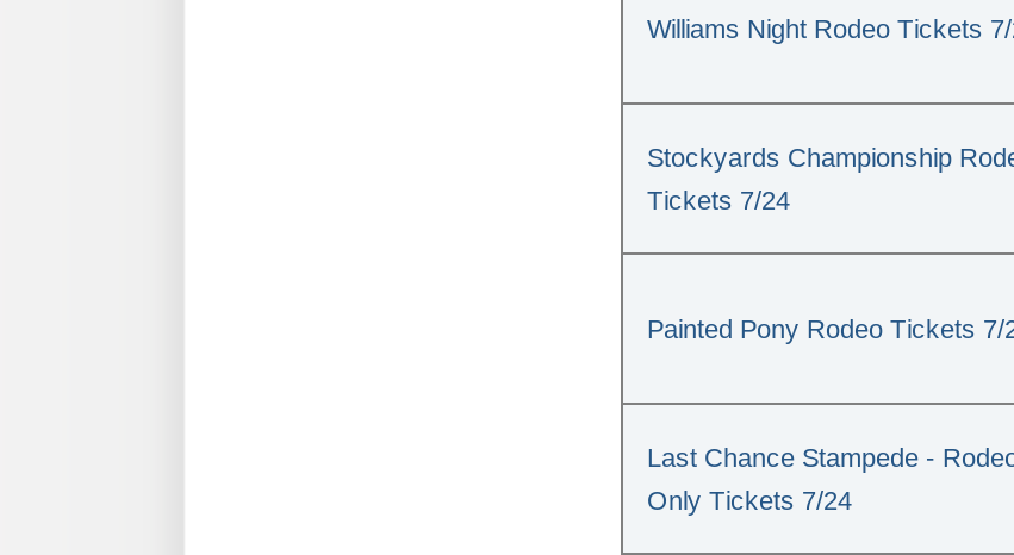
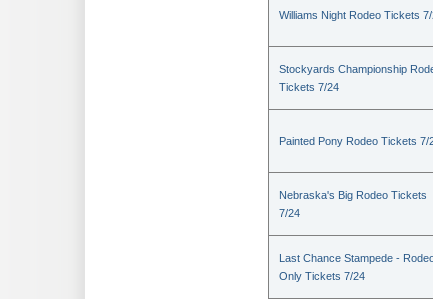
none -> [279,189,427,219] Nebraska's Big Rodeo Tickets | 7/24

